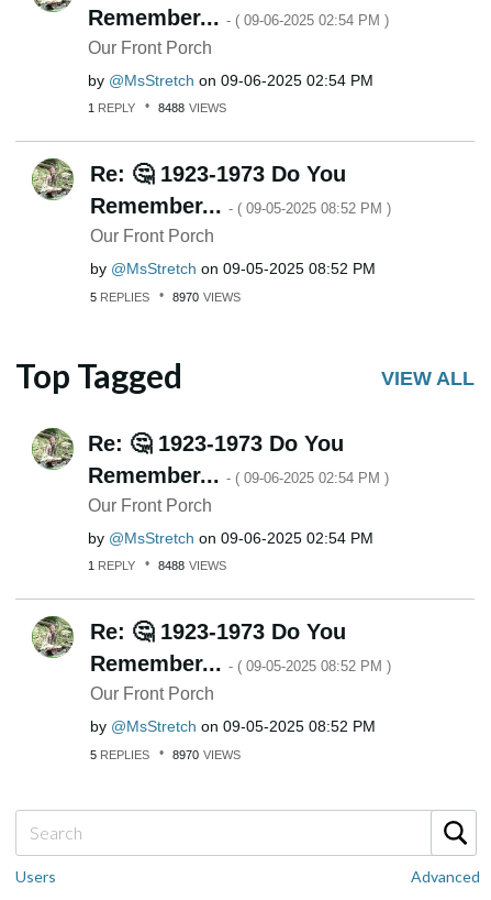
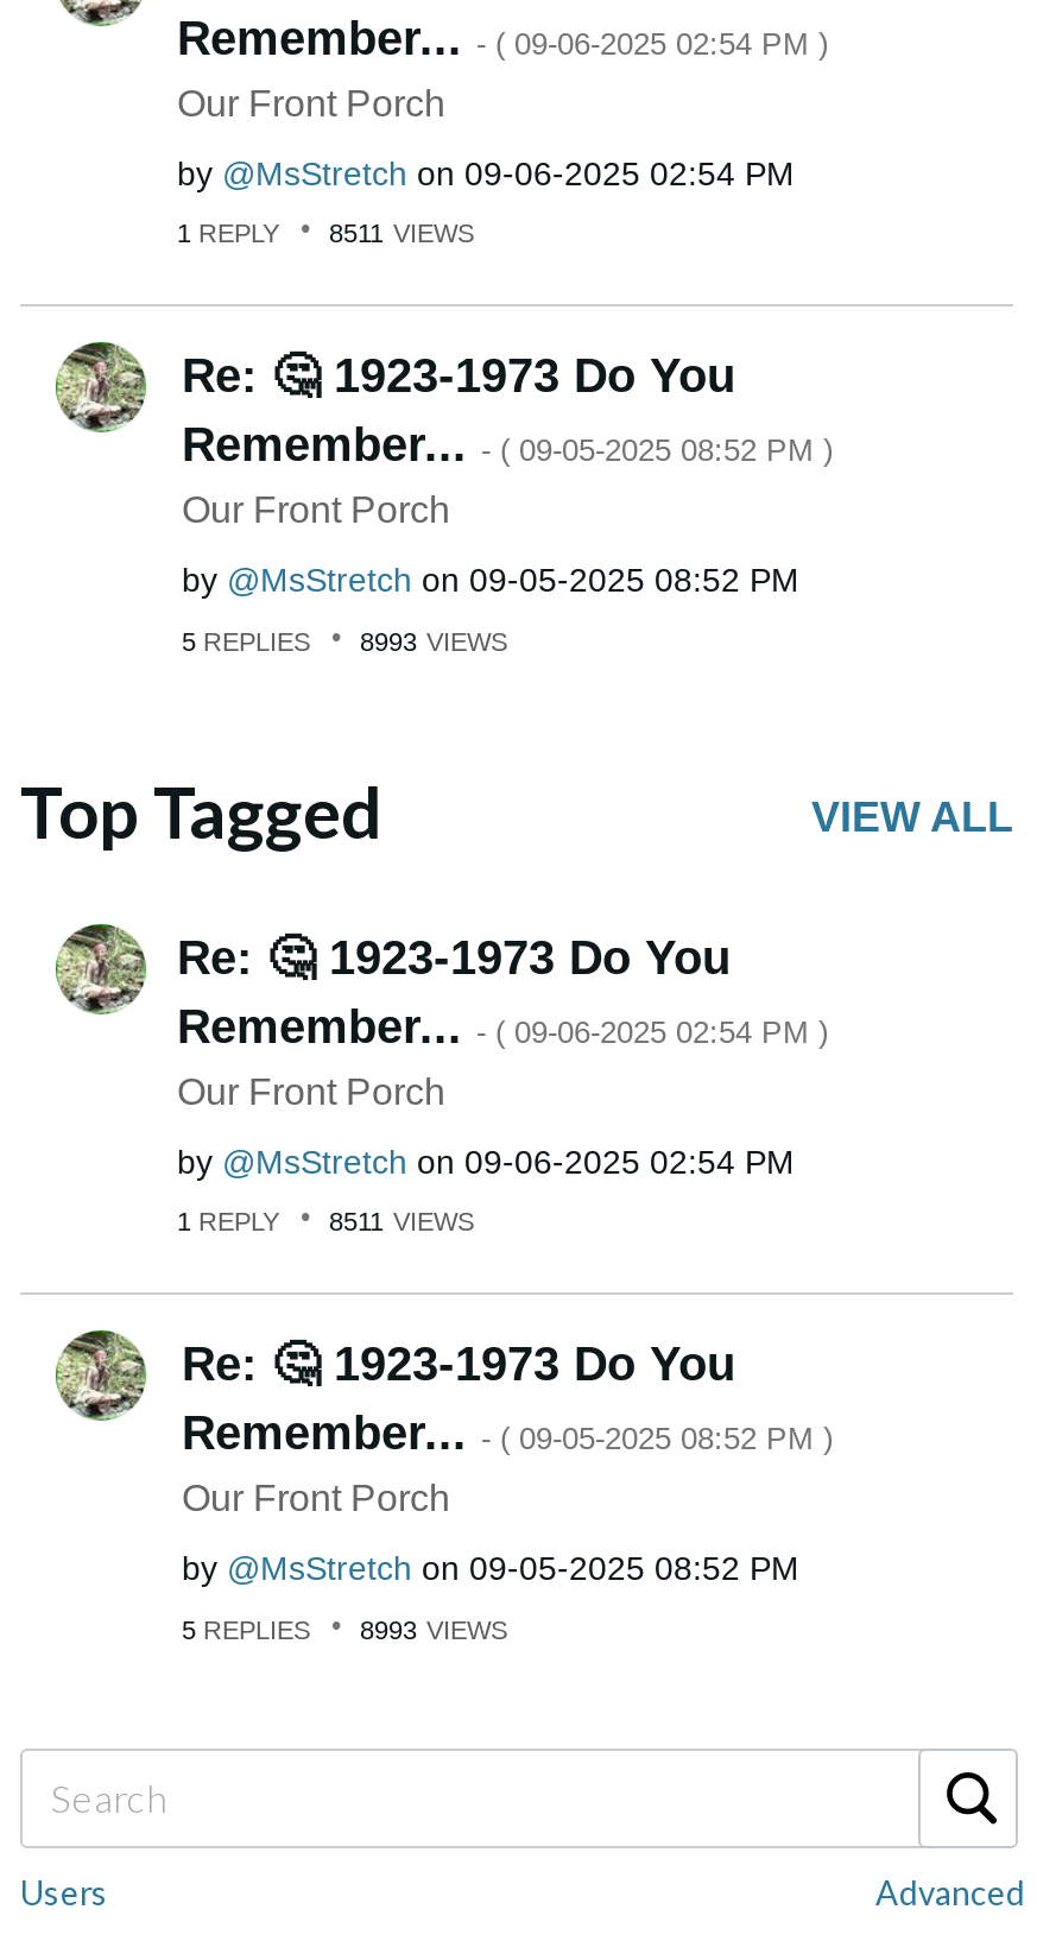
[88,101,226,115] 1 REPLY 8488 VIEWS -> [177,219,474,248] 1 REPLY 8511 VIEWS
[90,290,241,303] 5 REPLIES 8970 VIEWS -> [182,626,507,655] 5 REPLIES 8993 VIEWS
[88,559,226,572] 1 REPLY 8488 VIEWS -> [177,1207,474,1236] 1 REPLY 8511 VIEWS
[90,748,241,761] 5 REPLIES 8970 VIEWS -> [182,1615,507,1643] 5 REPLIES 8993 VIEWS

